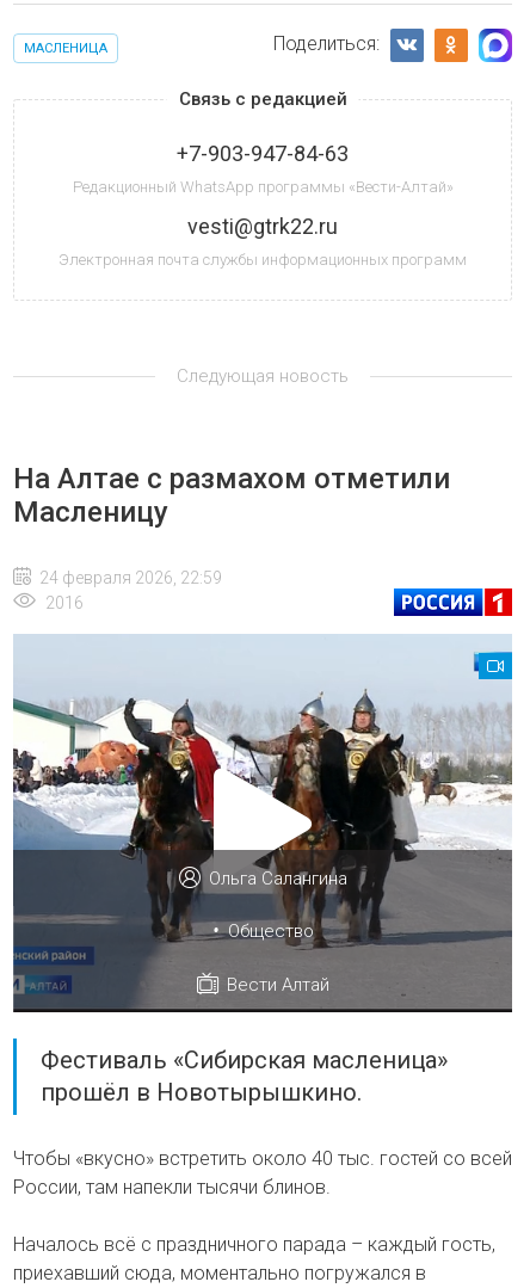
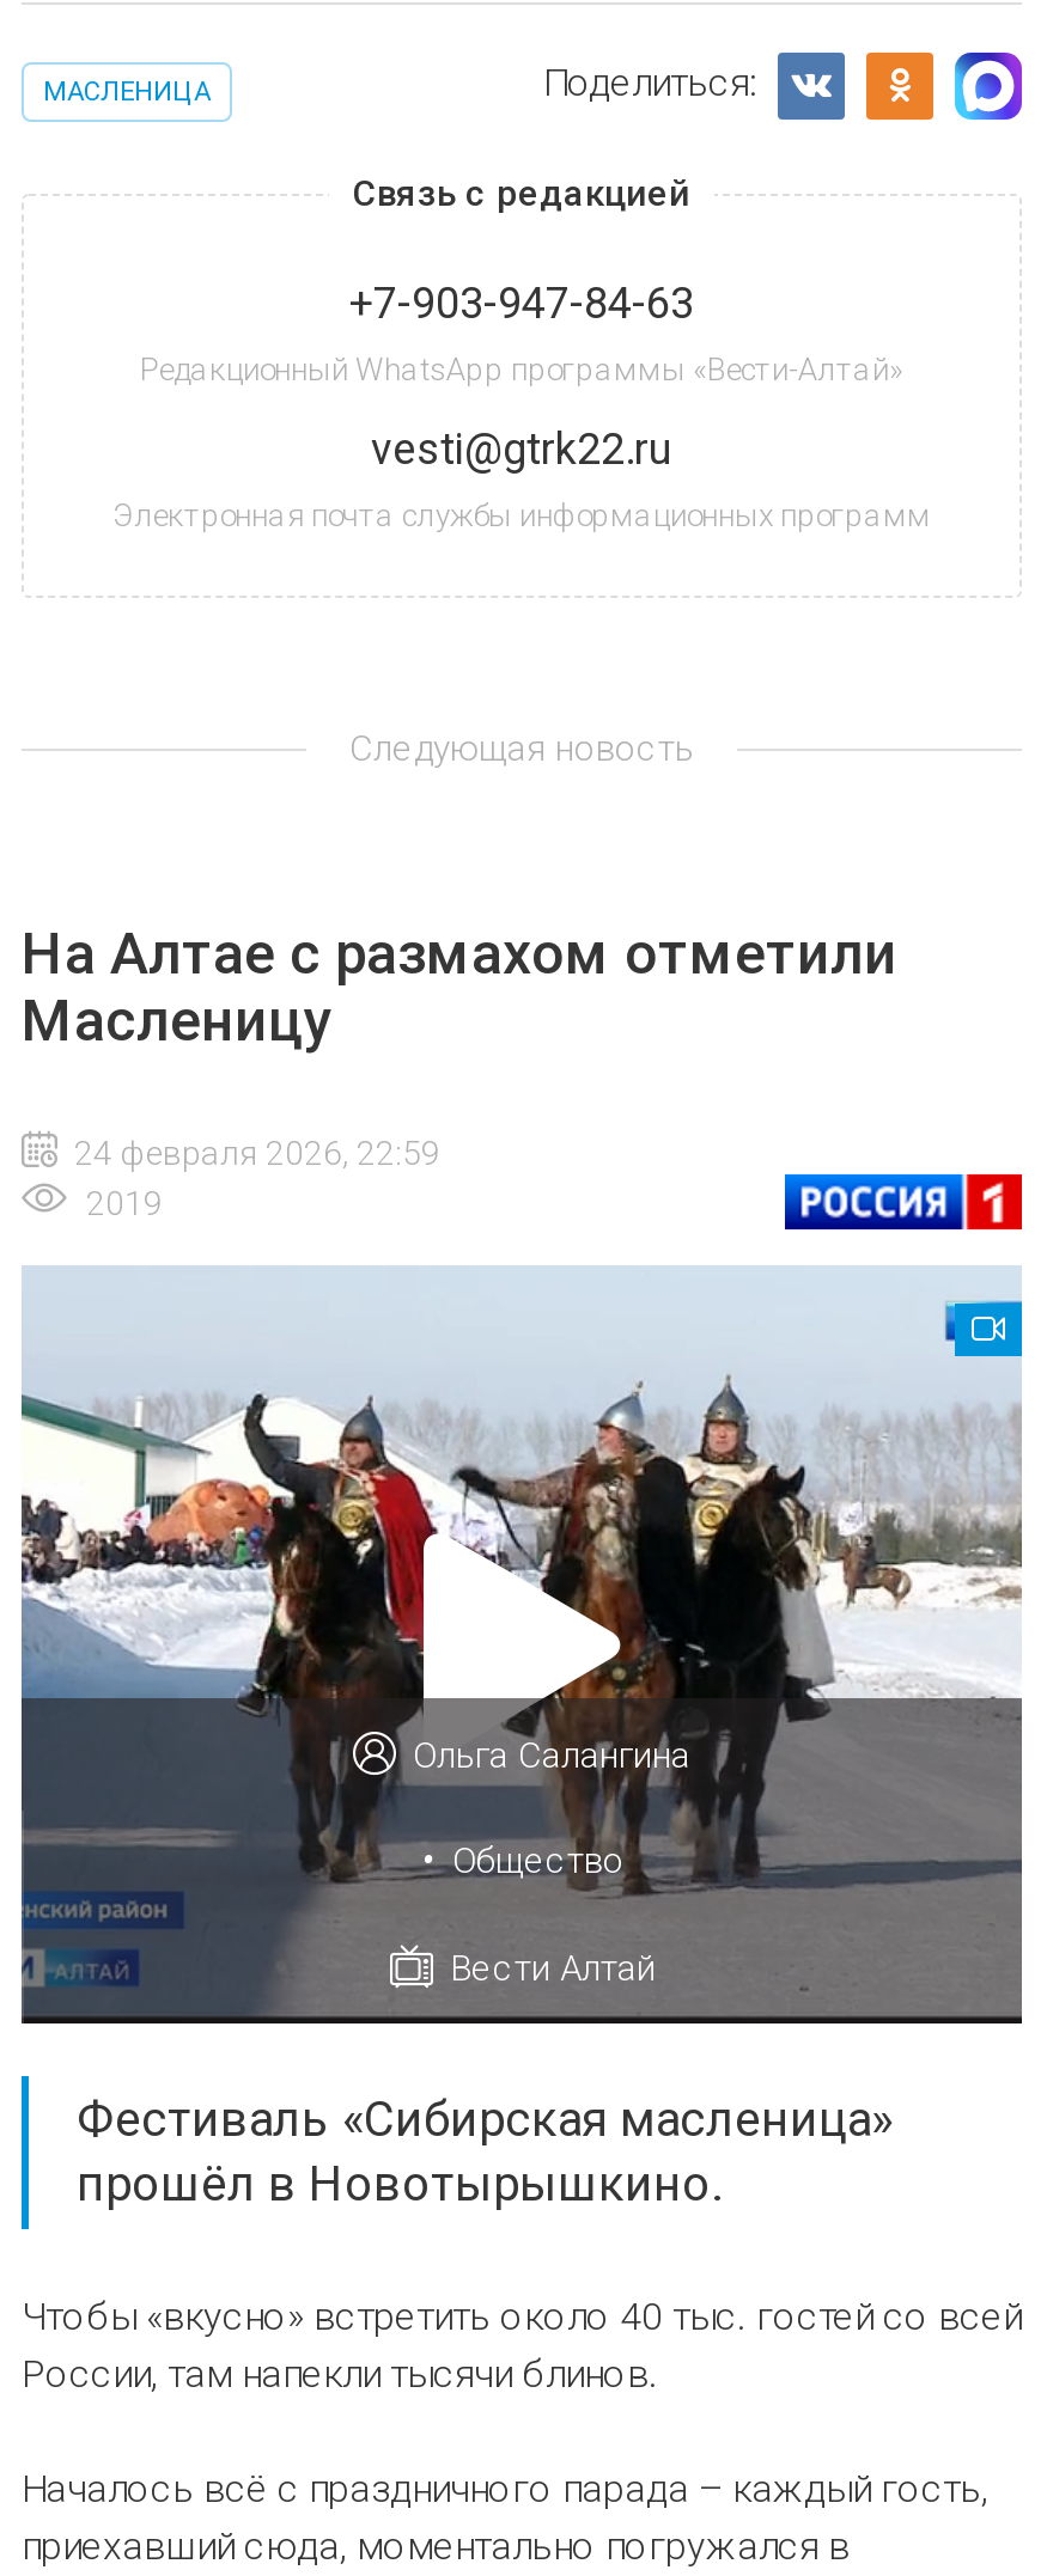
[42,593,84,612] 2016 -> [79,1184,163,1222] 2019

